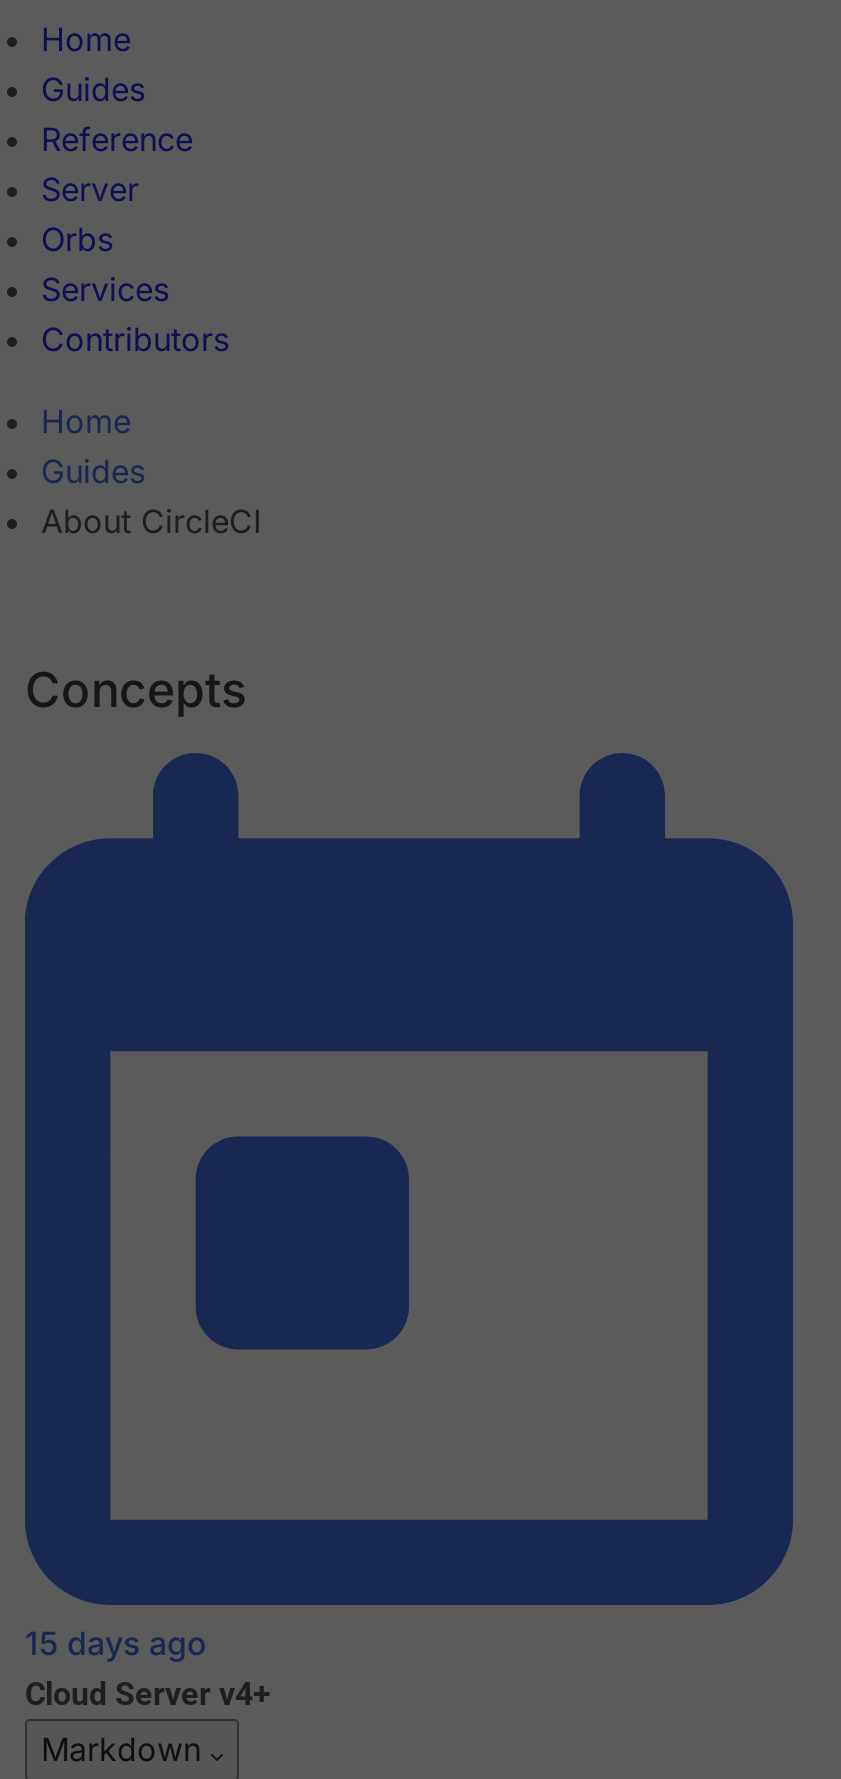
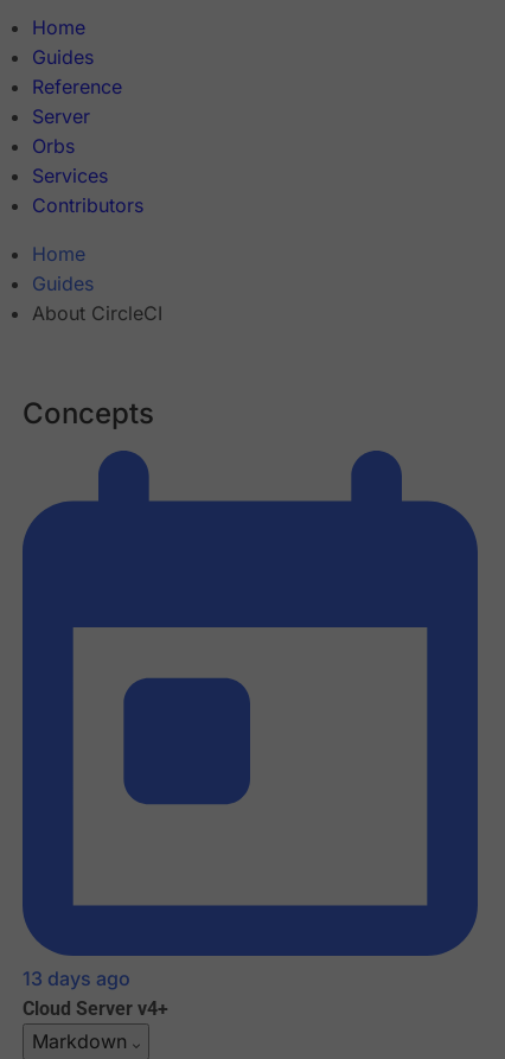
[25,1624,207,1664] 15 days ago -> [23,967,130,991] 13 days ago

